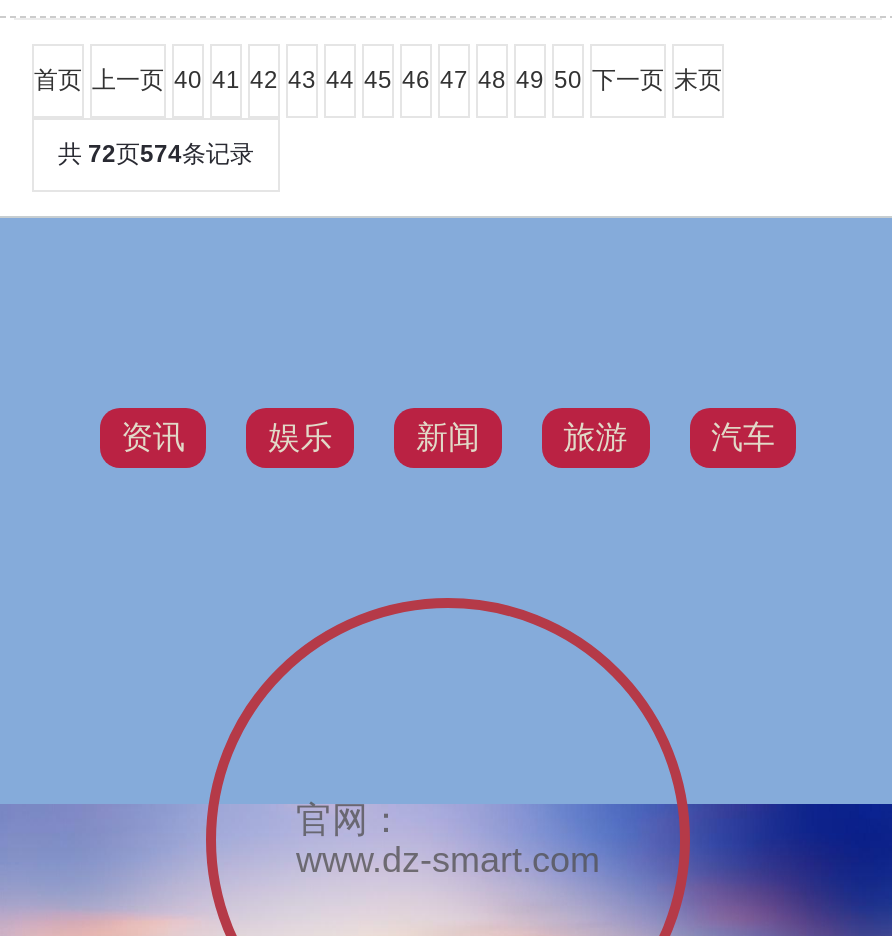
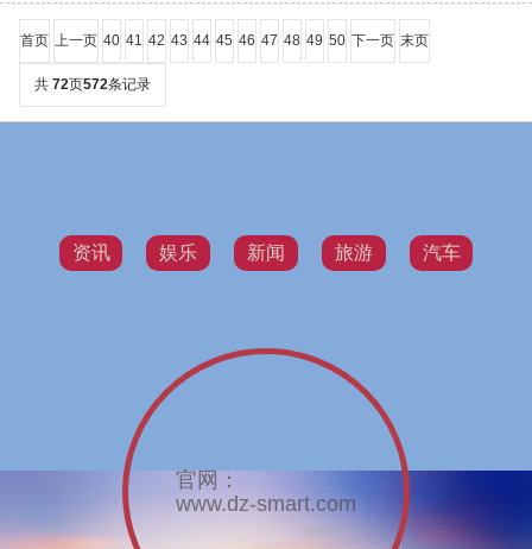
[58,140,254,168] 共72页574条记录 -> [34,76,151,93] 共72页572条记录

